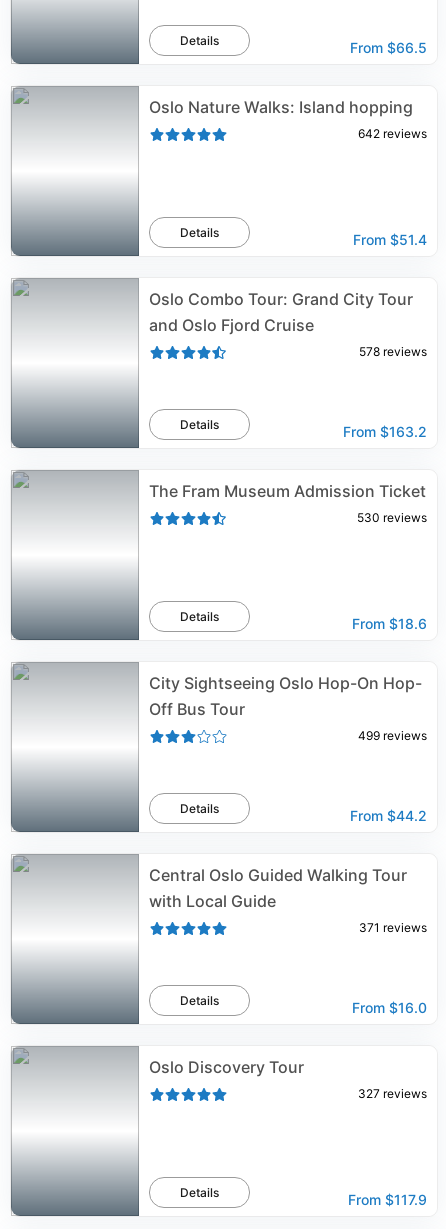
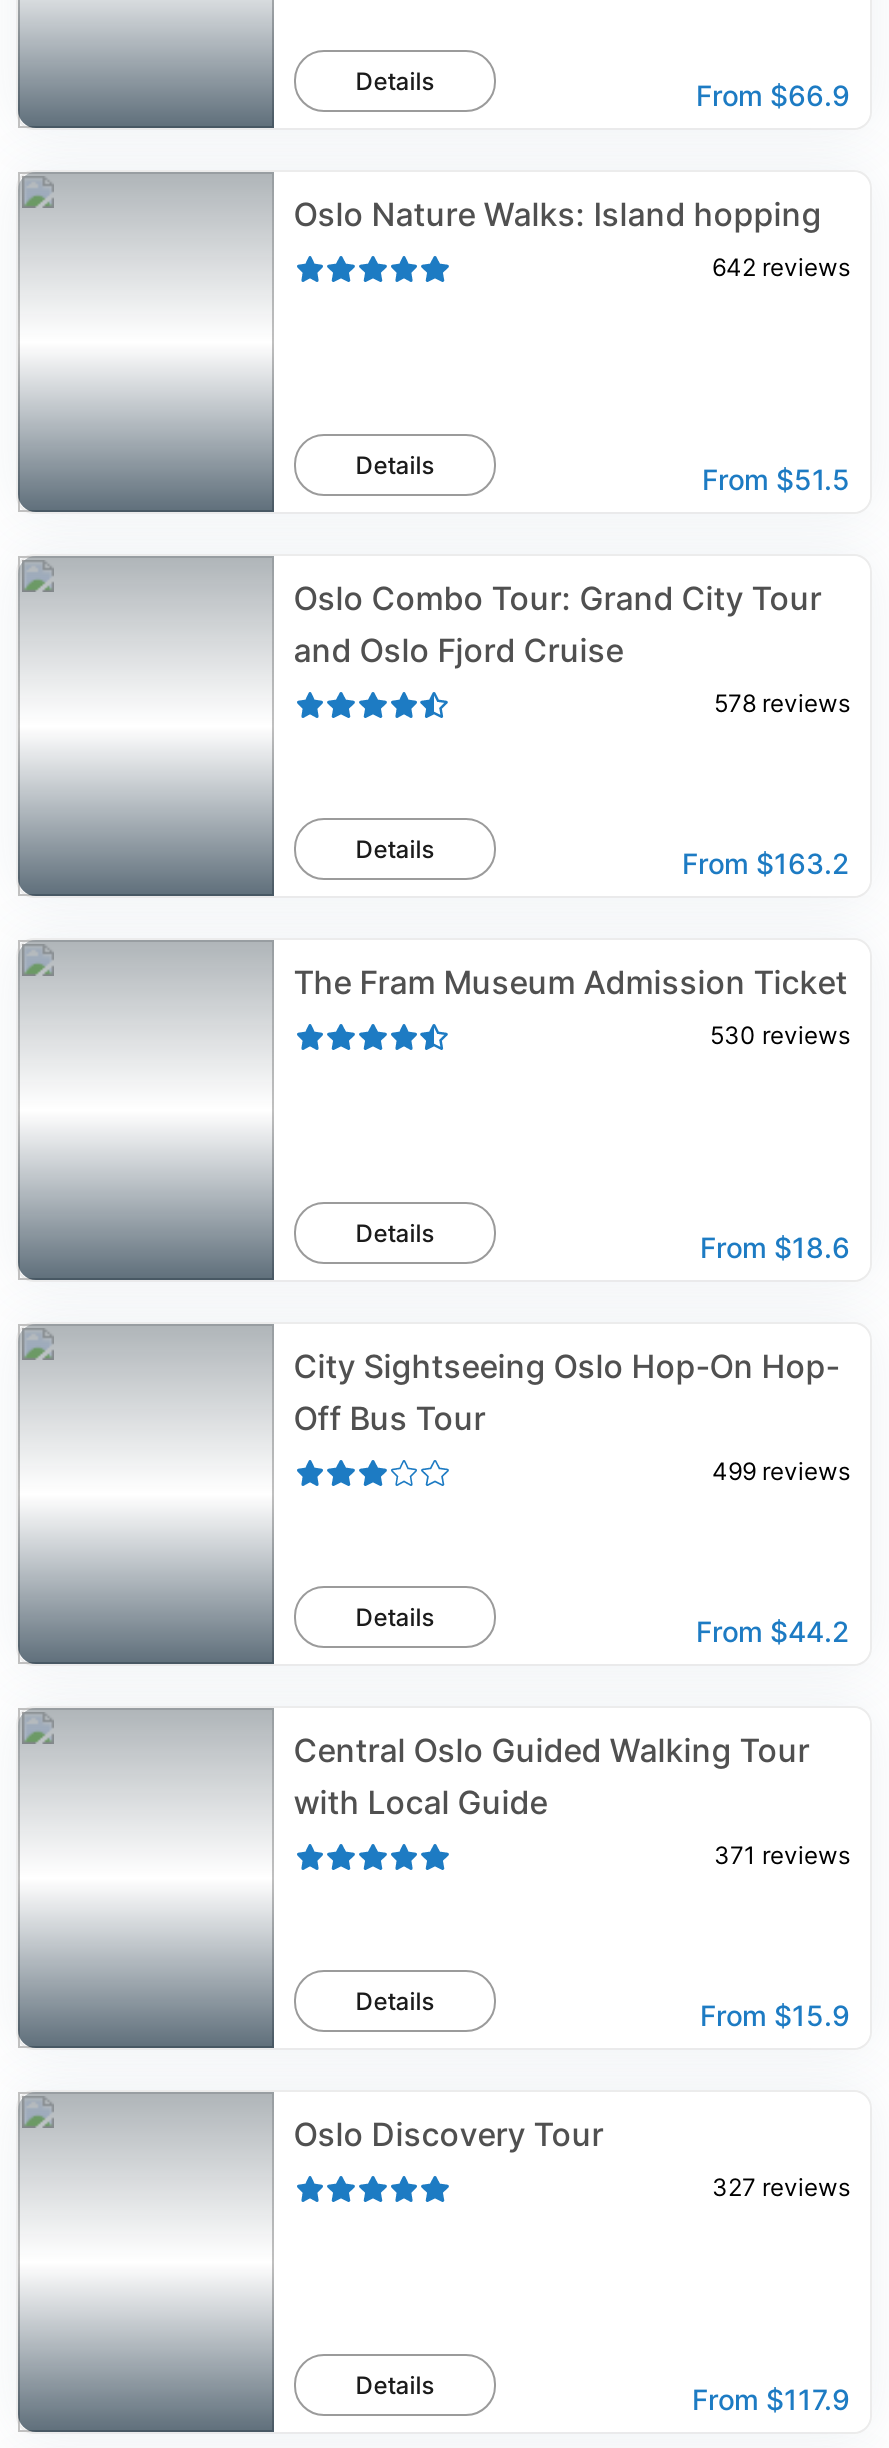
[350,39,427,56] From $66.5 -> [696,78,850,112] From $66.9
[353,231,427,248] From $51.4 -> [702,462,850,496] From $51.5
[352,999,427,1016] From $16.0 -> [700,1998,850,2032] From $15.9

